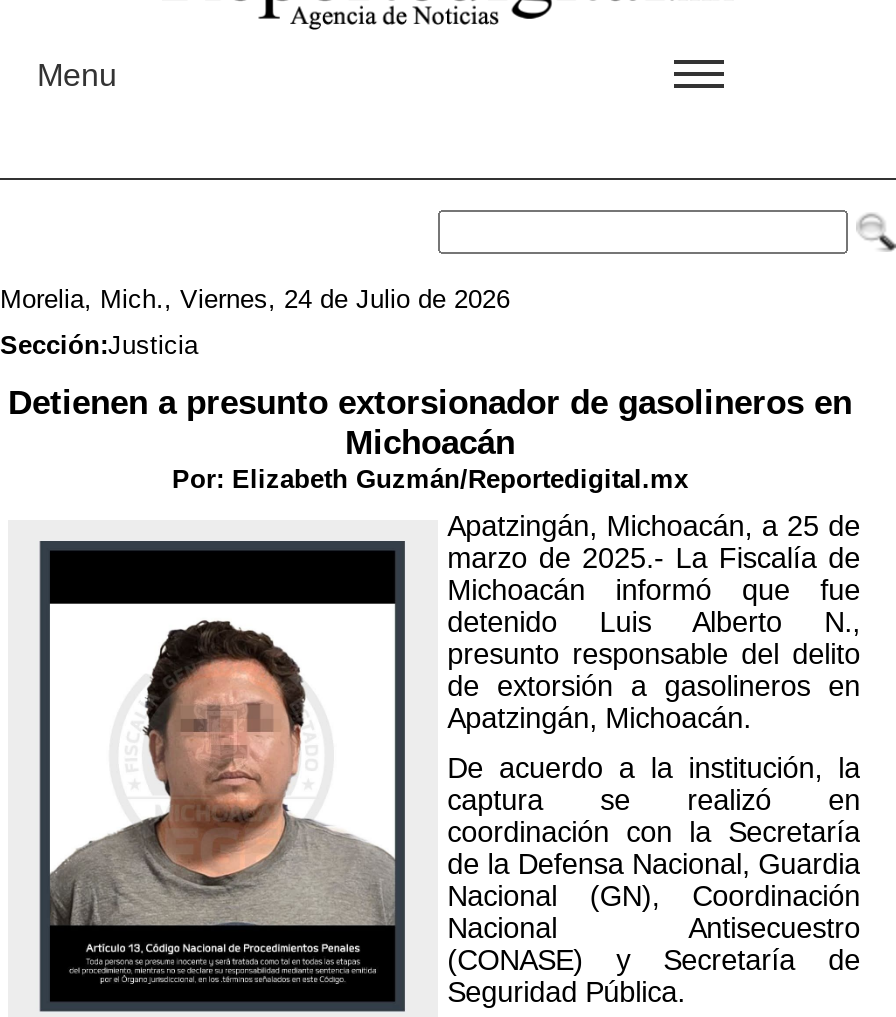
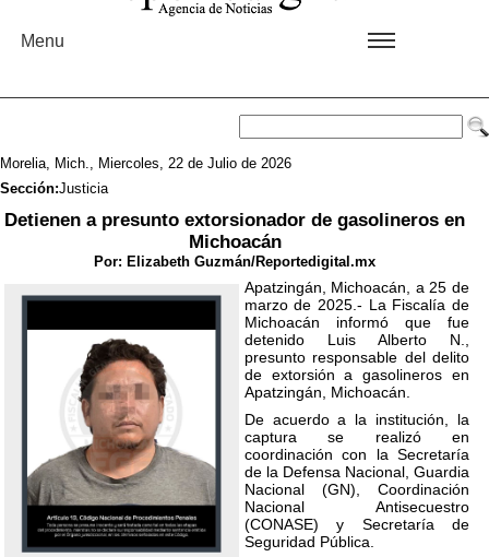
[0,284,510,314] Morelia, Mich., Viernes, 24 de Julio de 2026 -> [0,155,291,171] Morelia, Mich., Miercoles, 22 de Julio de 2026

